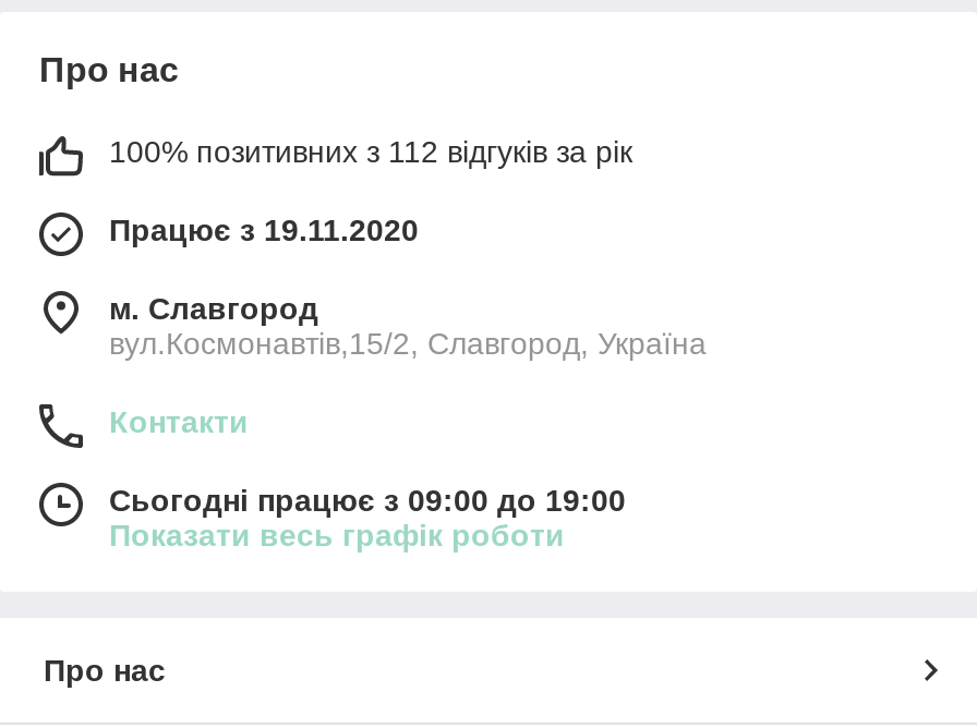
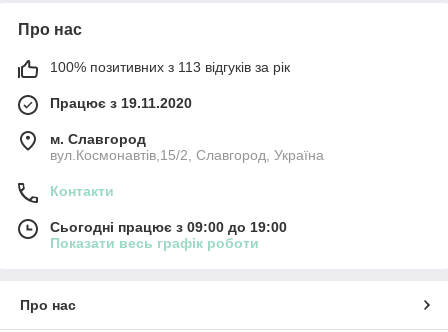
[109,135,632,170] 100% позитивних з 112 відгуків за рік -> [50,59,290,75] 100% позитивних з 113 відгуків за рік

